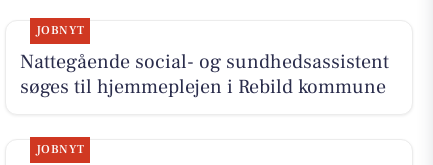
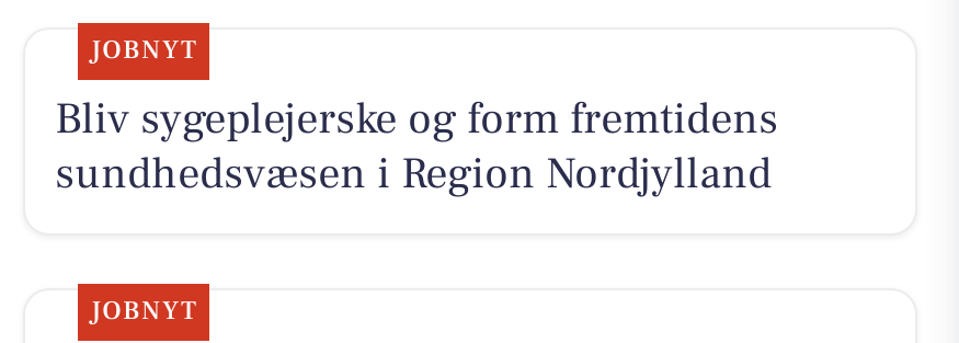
[20,49,389,100] Nattegående social- og sundhedsassistent | søges til hjemmeplejen i Rebild kommune -> [55,92,778,203] Bliv sygeplejerske og form fremtidens | sundhedsvæsen i Region Nordjylland

